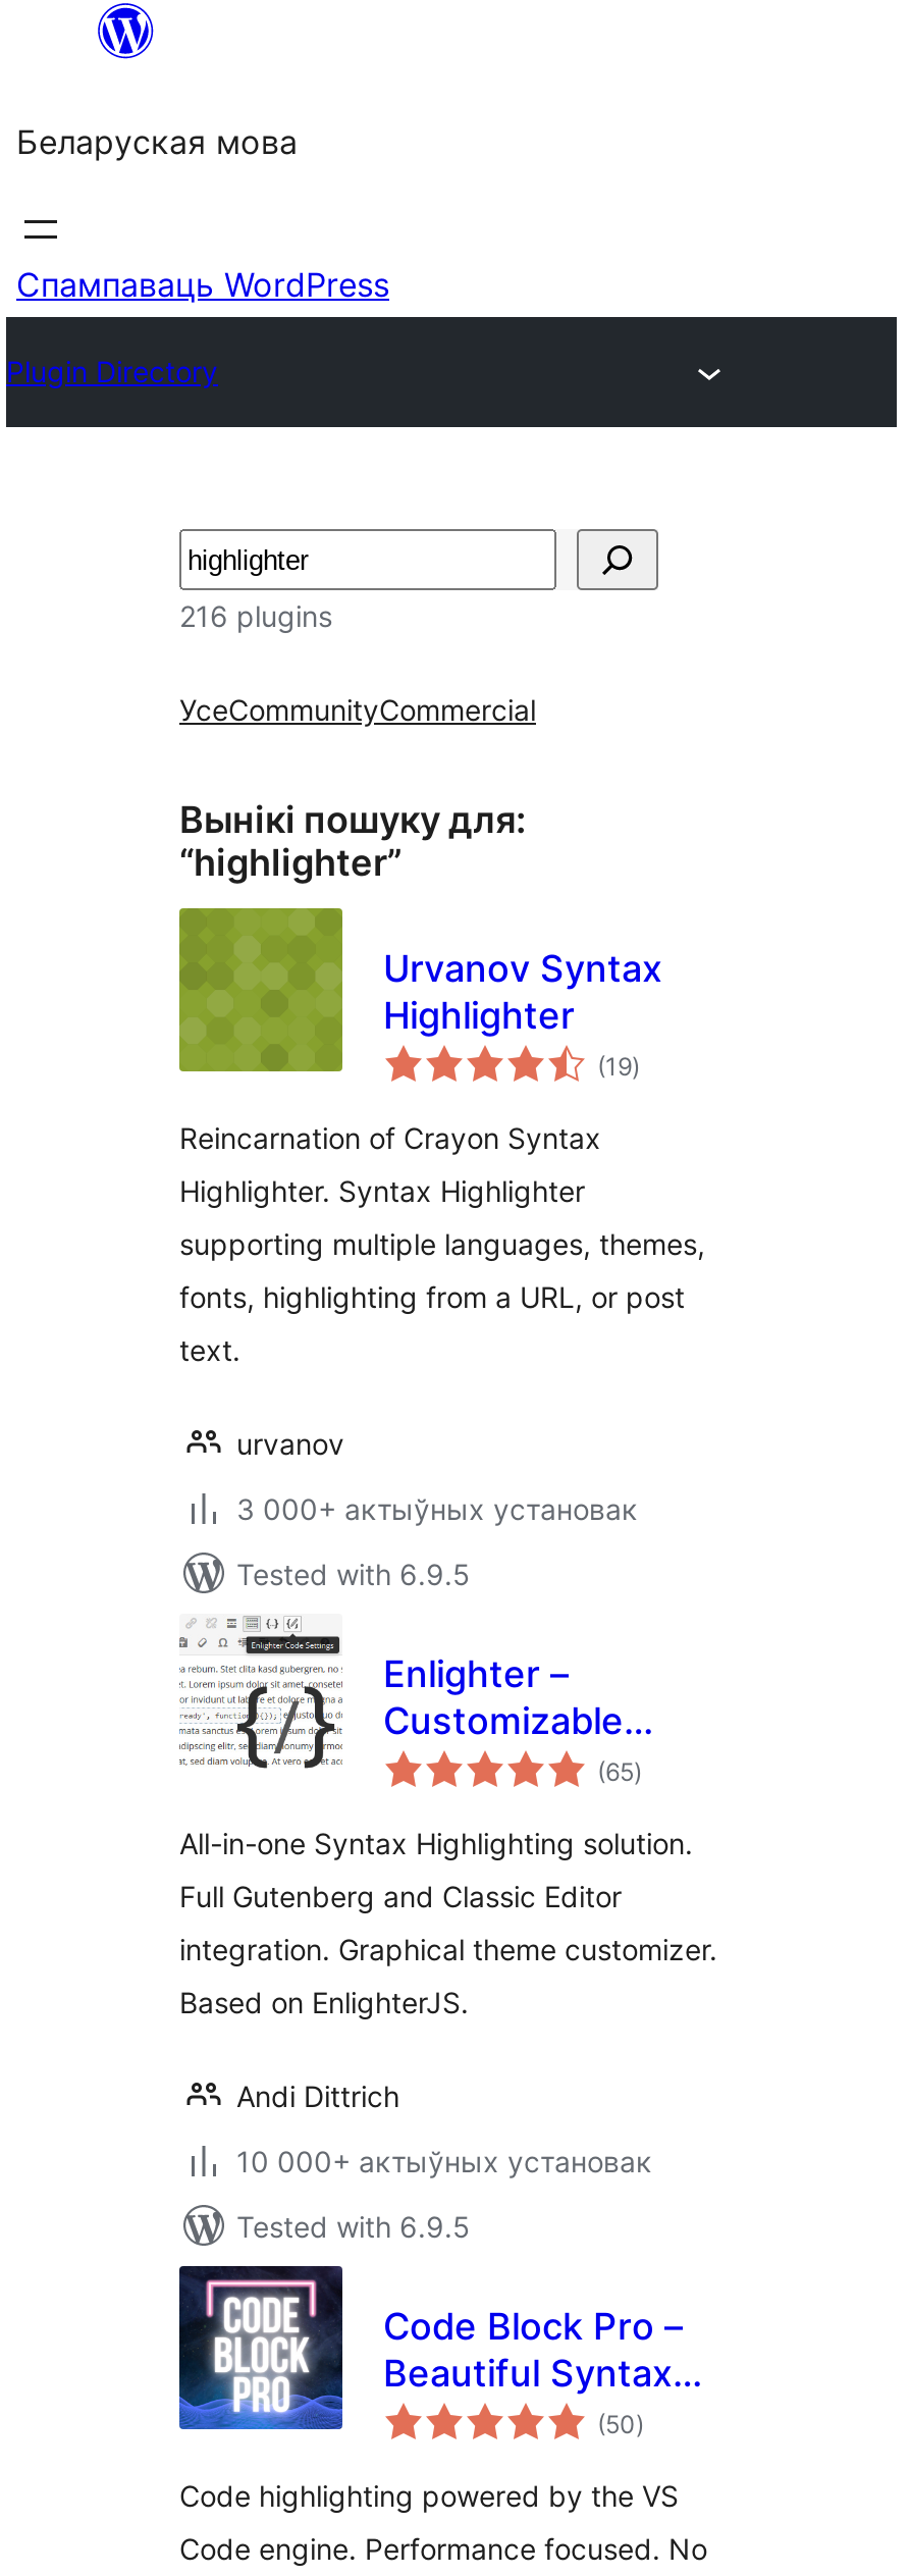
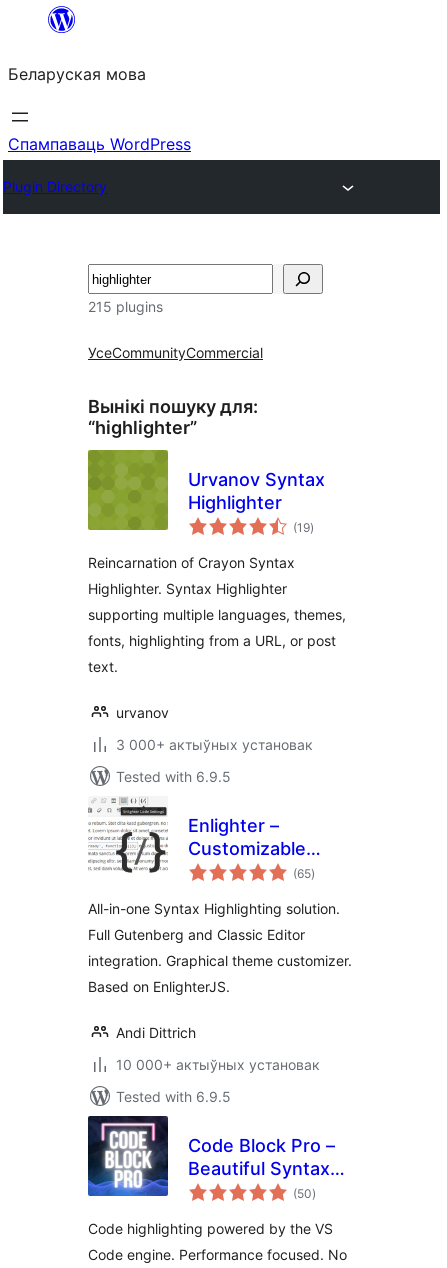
[179,598,332,633] 216 plugins -> [88,298,163,315] 215 plugins

